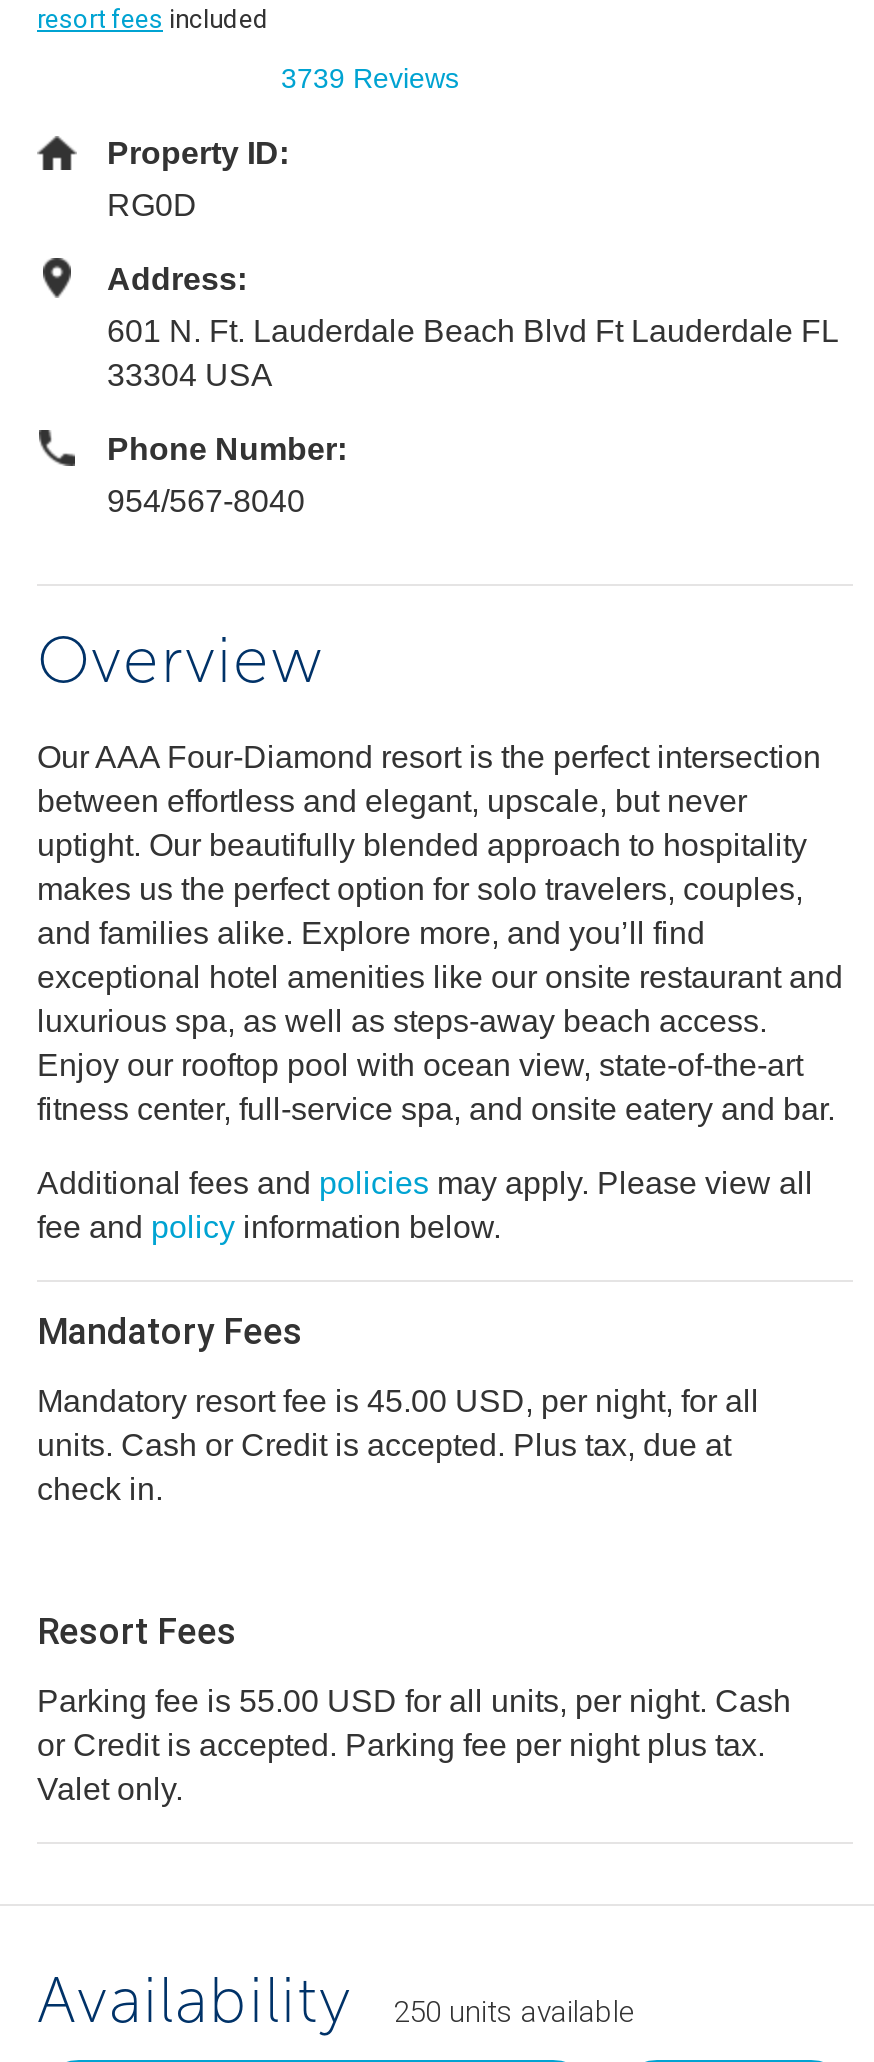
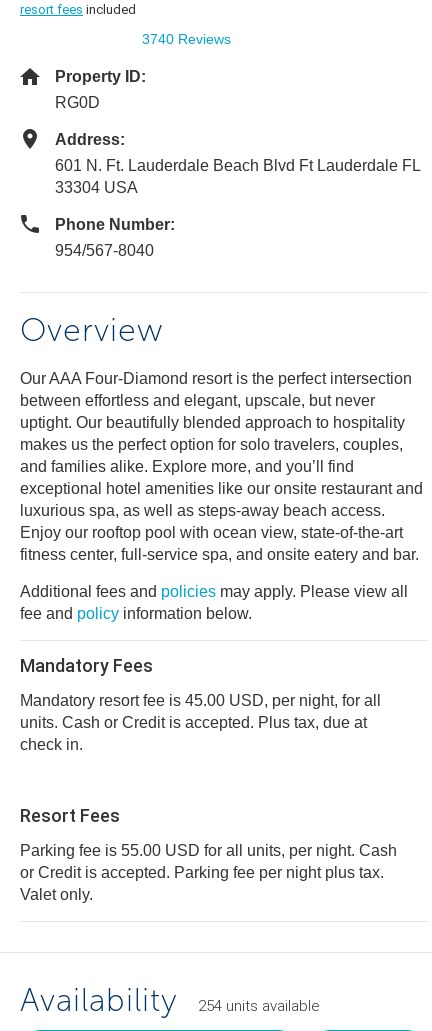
[281,62,459,94] 3739 Reviews -> [142,31,231,47] 3740 Reviews
[393,1994,637,2030] 250 units available -> [198,997,320,1015] 254 units available

